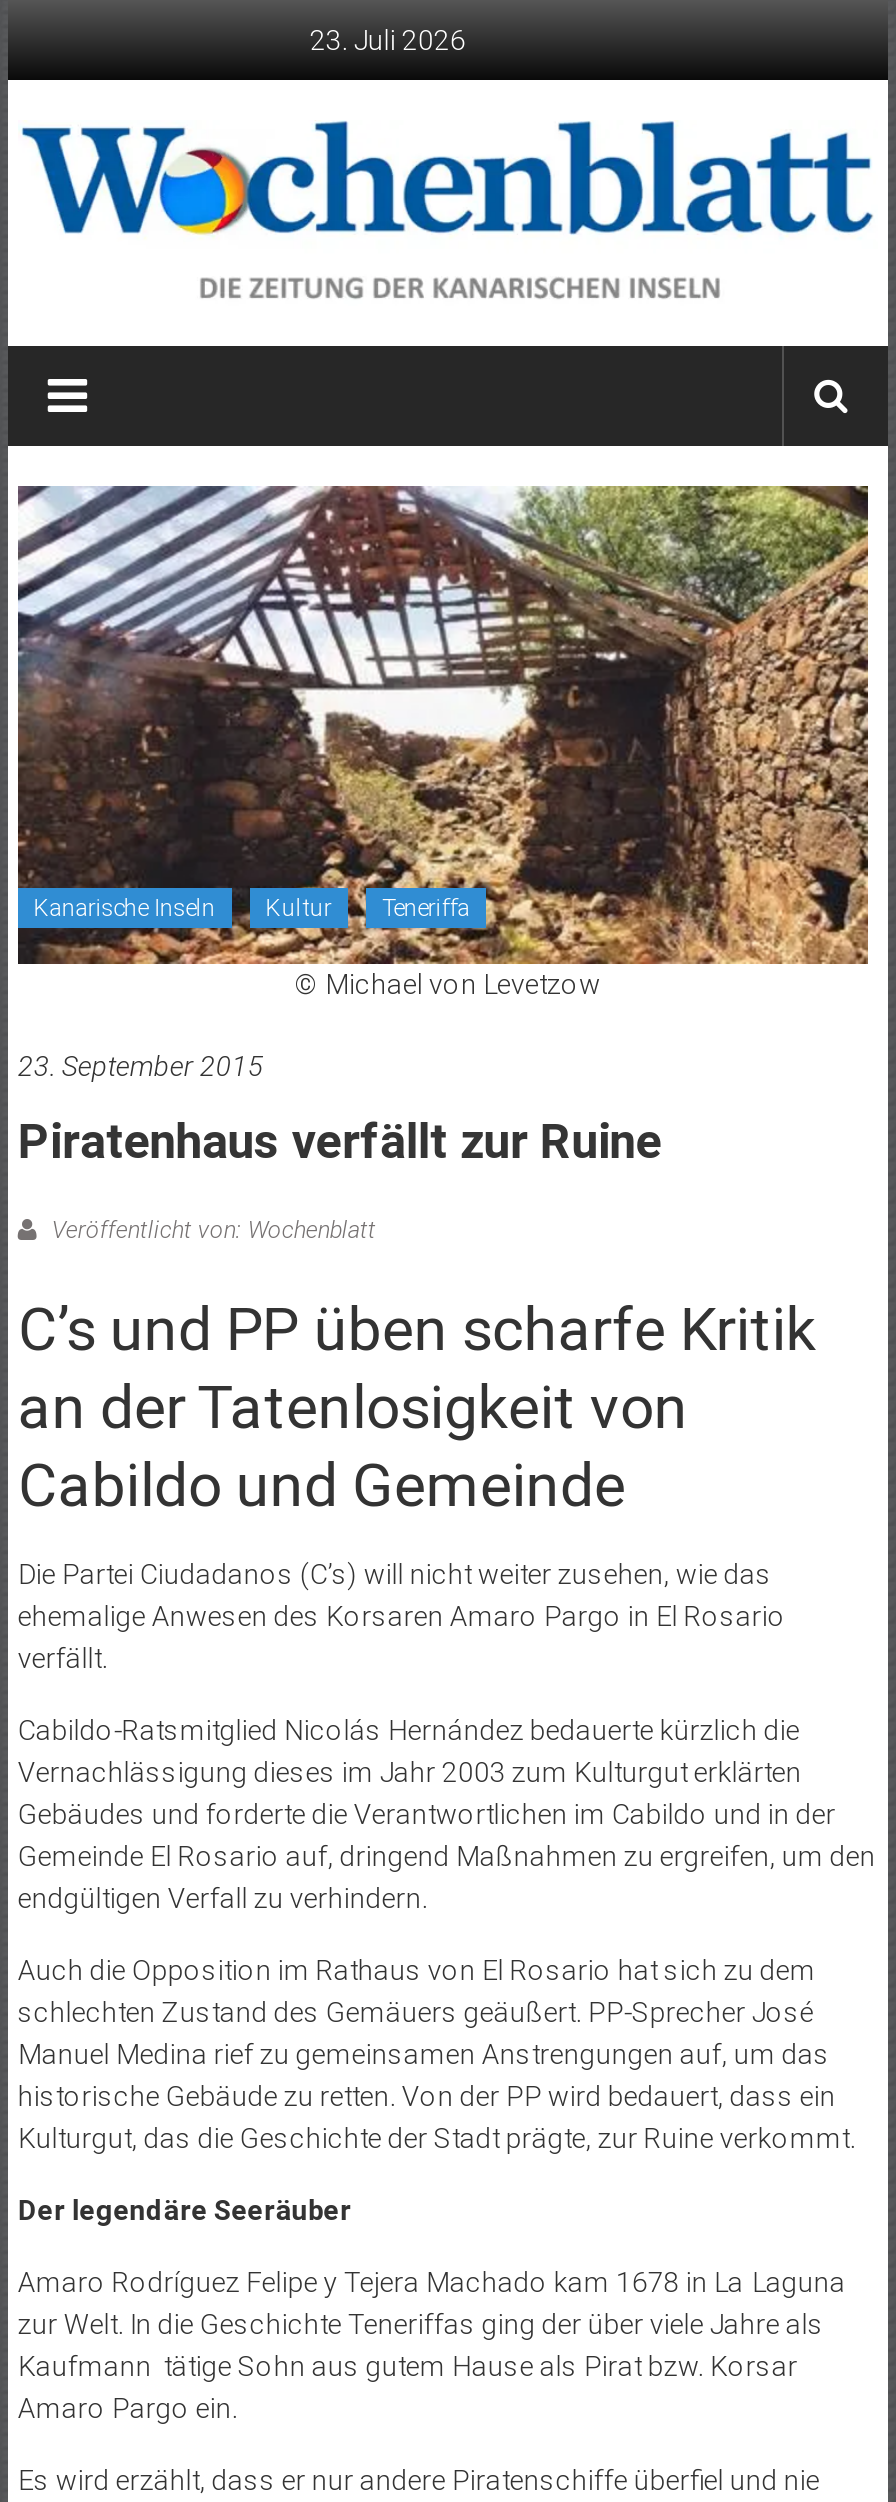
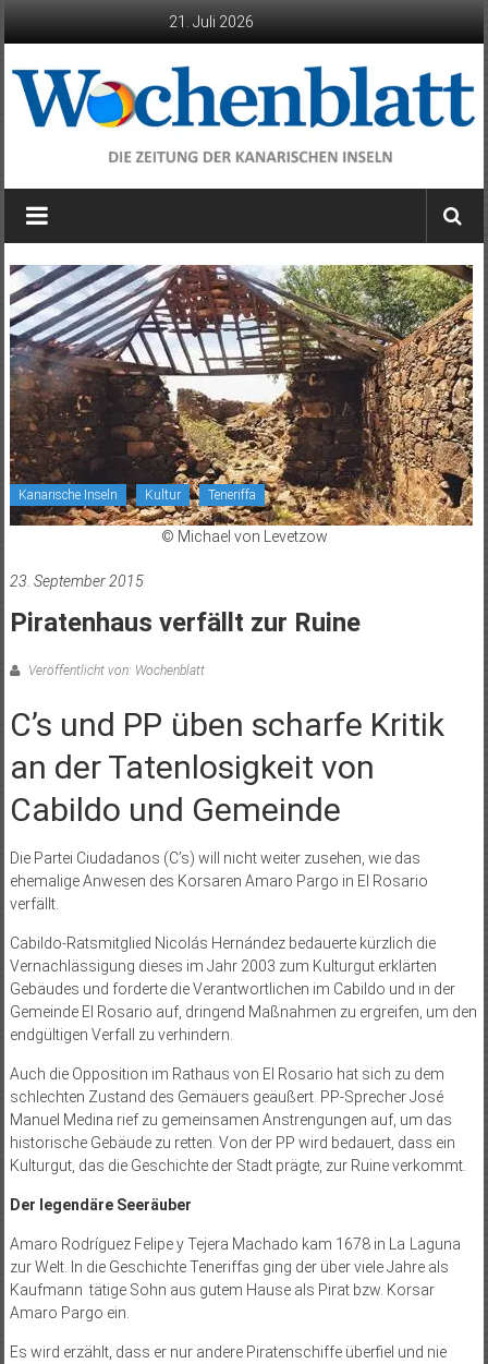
[310,24,466,56] 23. Juli 2026 -> [169,13,254,31] 21. Juli 2026

